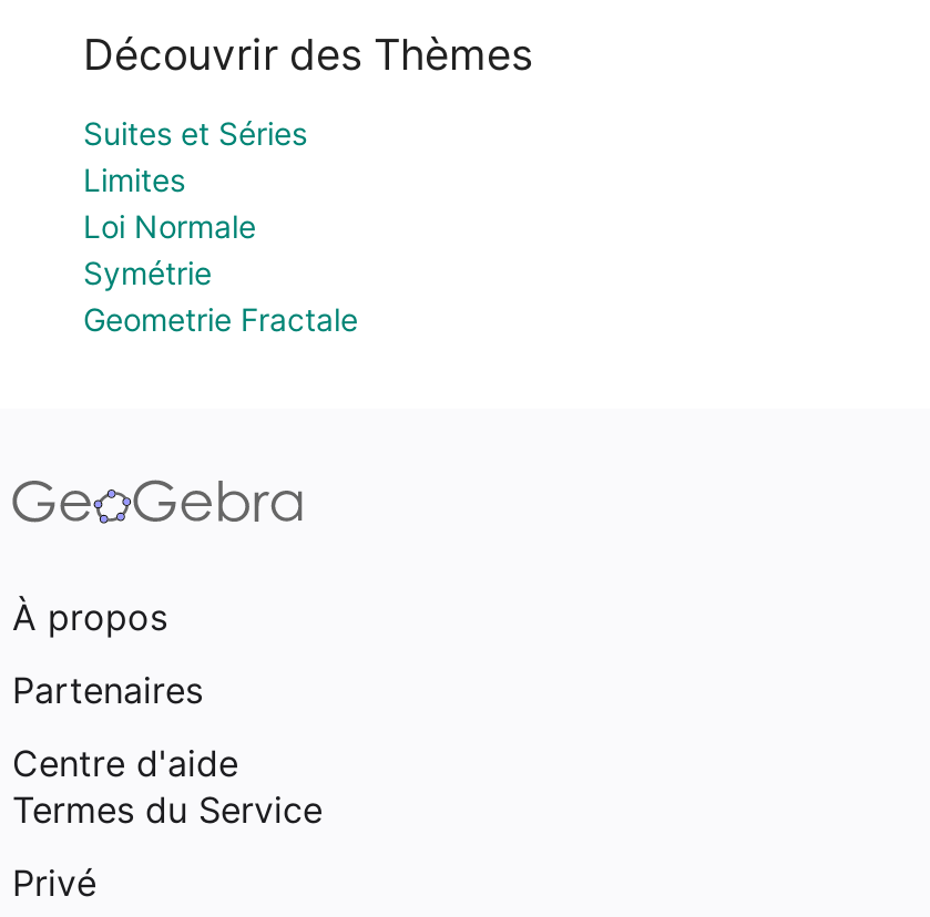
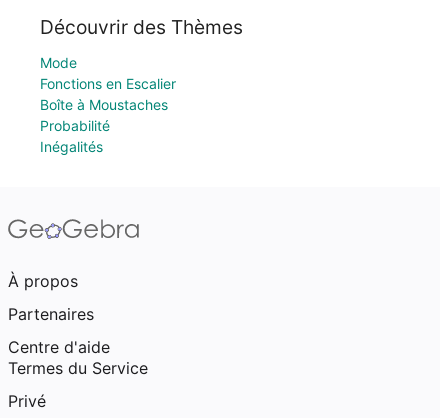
[83,114,358,338] Suites et Séries | Limites | Loi Normale | Symétrie | Geometrie Fractale -> [40,54,176,155] Mode | Fonctions en Escalier | Boîte à Moustaches | Probabilité | Inégalités

